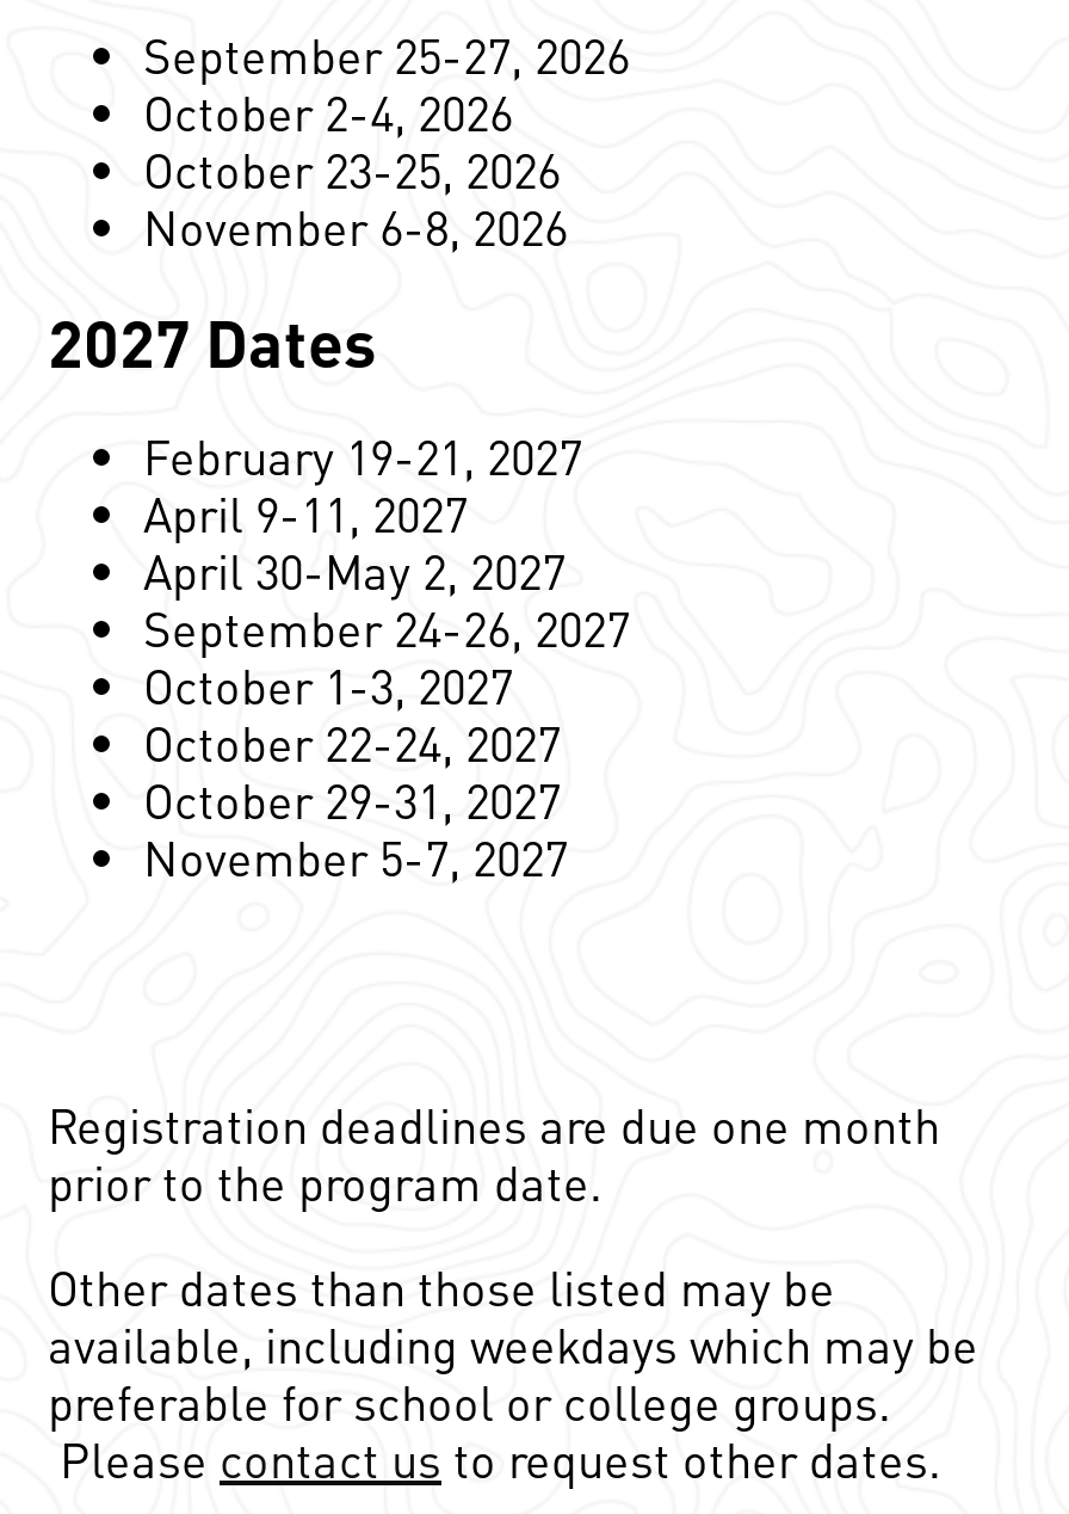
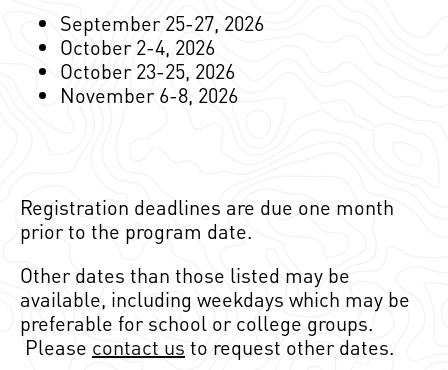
[48,301,630,888] 2027 Dates | February 19-21, 2027 | April 9-11, 2027 | April 30-May 2, 2027 | September 24-26, 2027 | October 1-3, 2027 | October 22-24, 2027 | October 29-31, 2027 | November 5-7, 2027 -> none

